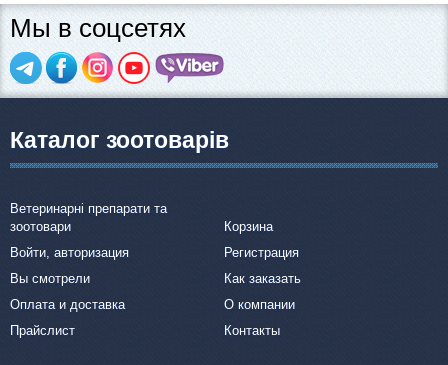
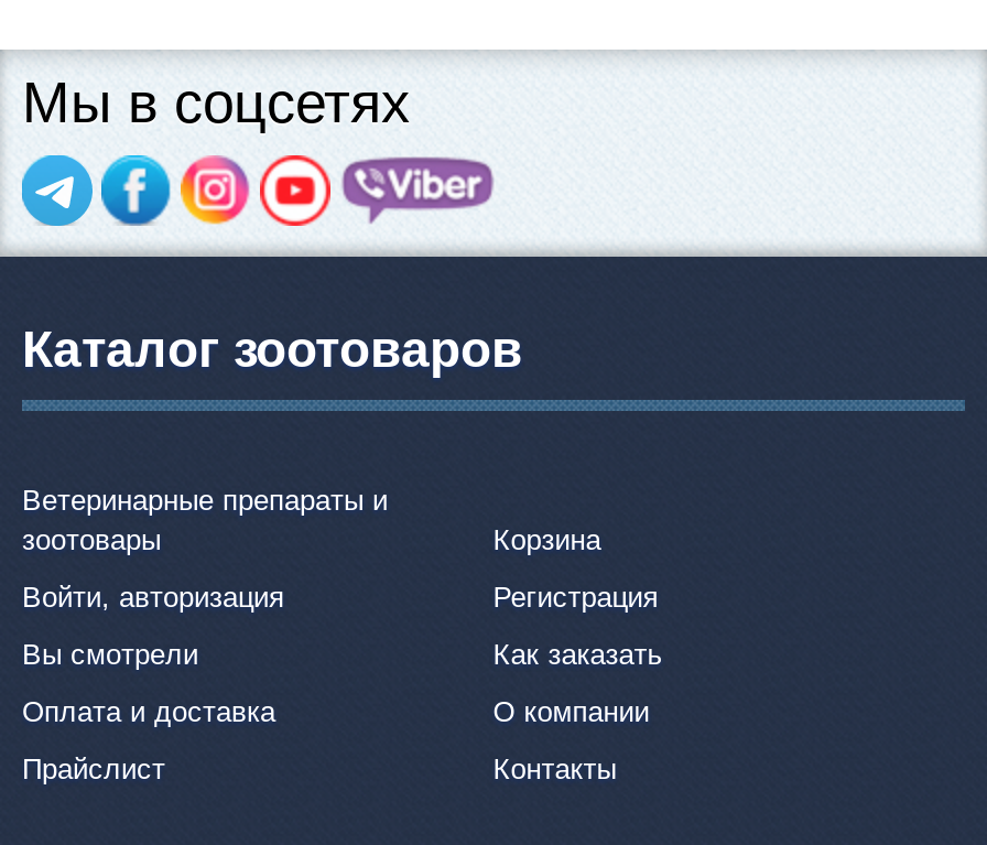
[10,127,229,153] Каталог зоотоварів -> [22,321,522,379] Каталог зоотоваров
[10,201,167,234] Ветеринарні препарати та | зоотовари -> [22,484,388,556] Ветеринарные препараты и | зоотовары

